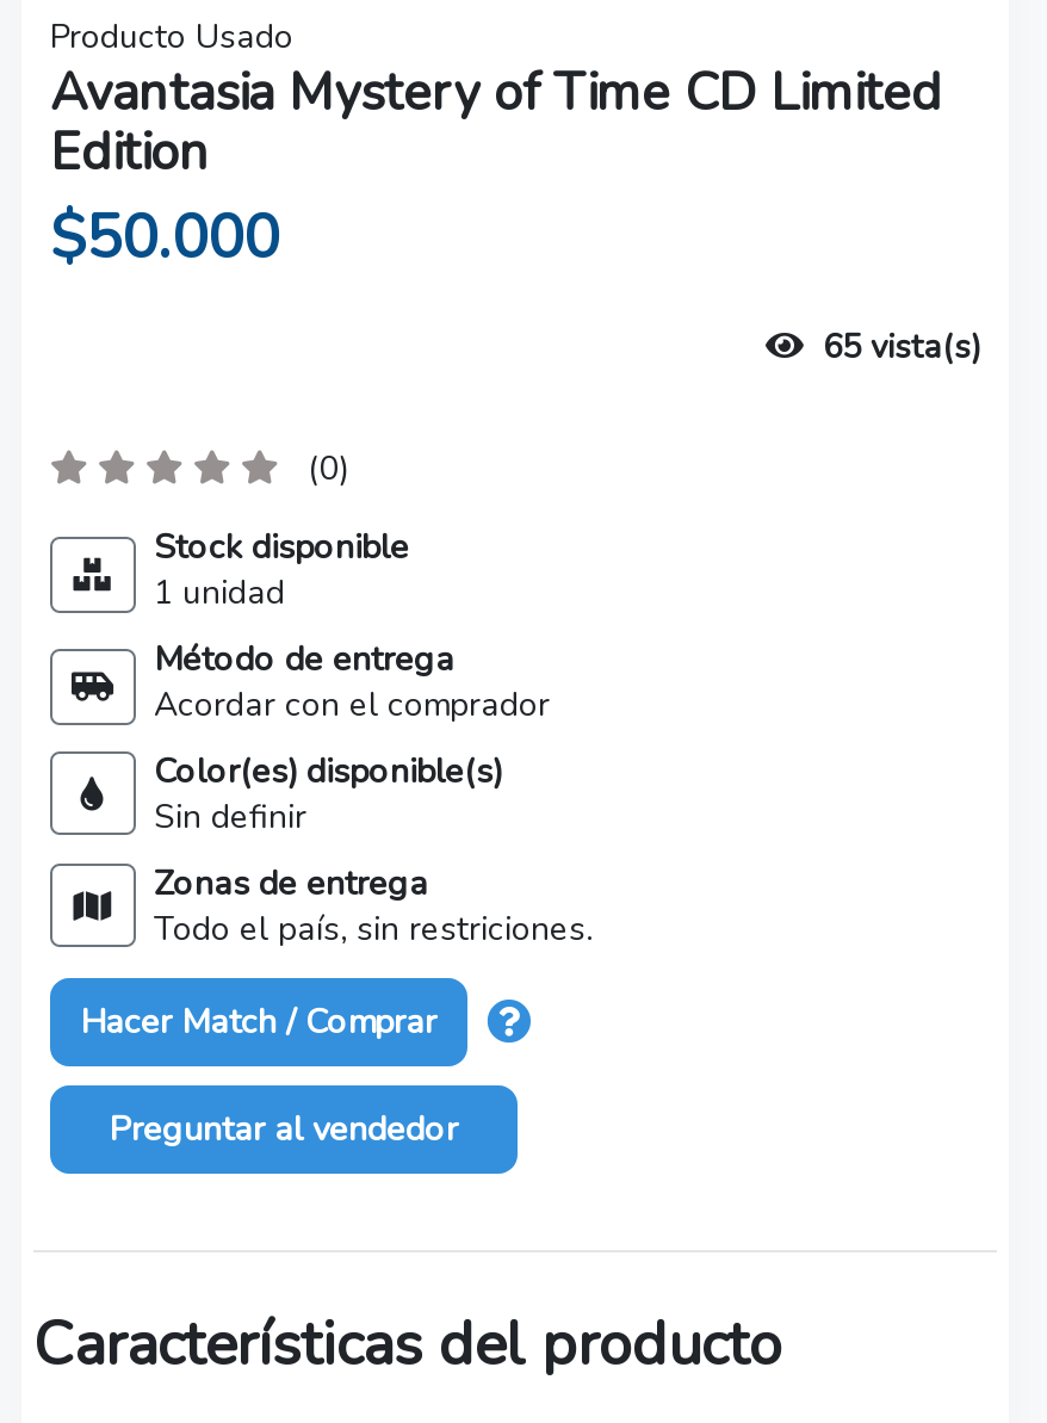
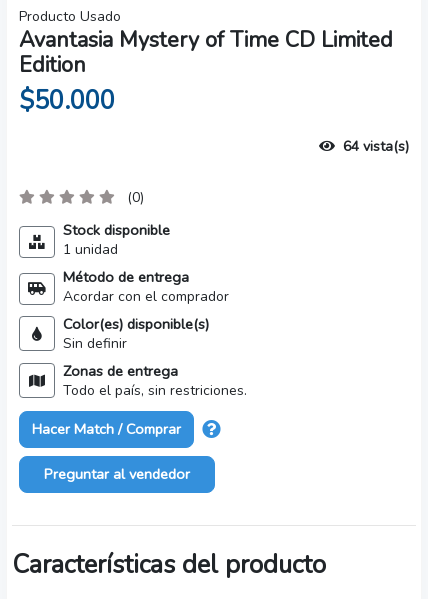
[823,324,980,370] 65 vista(s) -> [343,137,409,156] 64 vista(s)

